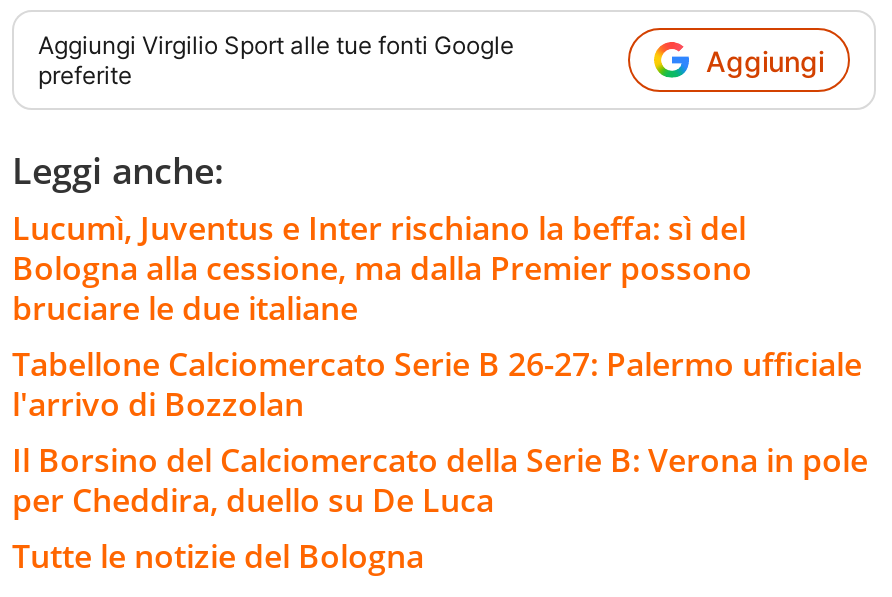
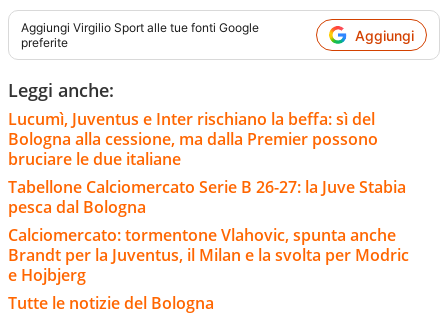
[12,342,868,522] Tabellone Calciomercato Serie B 26-27: Palermo ufficiale | l'arrivo di Bozzolan | Il Borsino del Calciomercato della Serie B: Verona in pole | per Cheddira, duello su De Luca -> [8,176,409,286] Tabellone Calciomercato Serie B 26-27: la Juve Stabia | pesca dal Bologna | Calciomercato: tormentone Vlahovic, spunta anche | Brandt per la Juventus, il Milan e la svolta per Modric | e Hojbjerg

